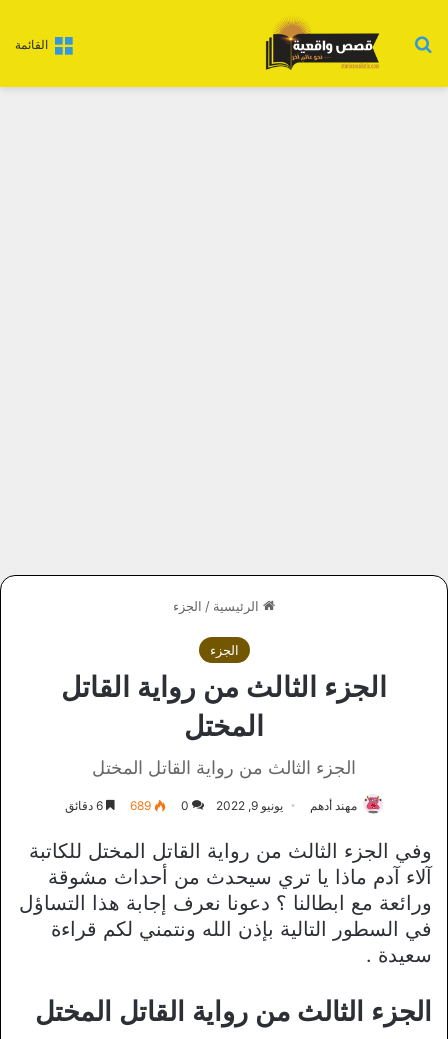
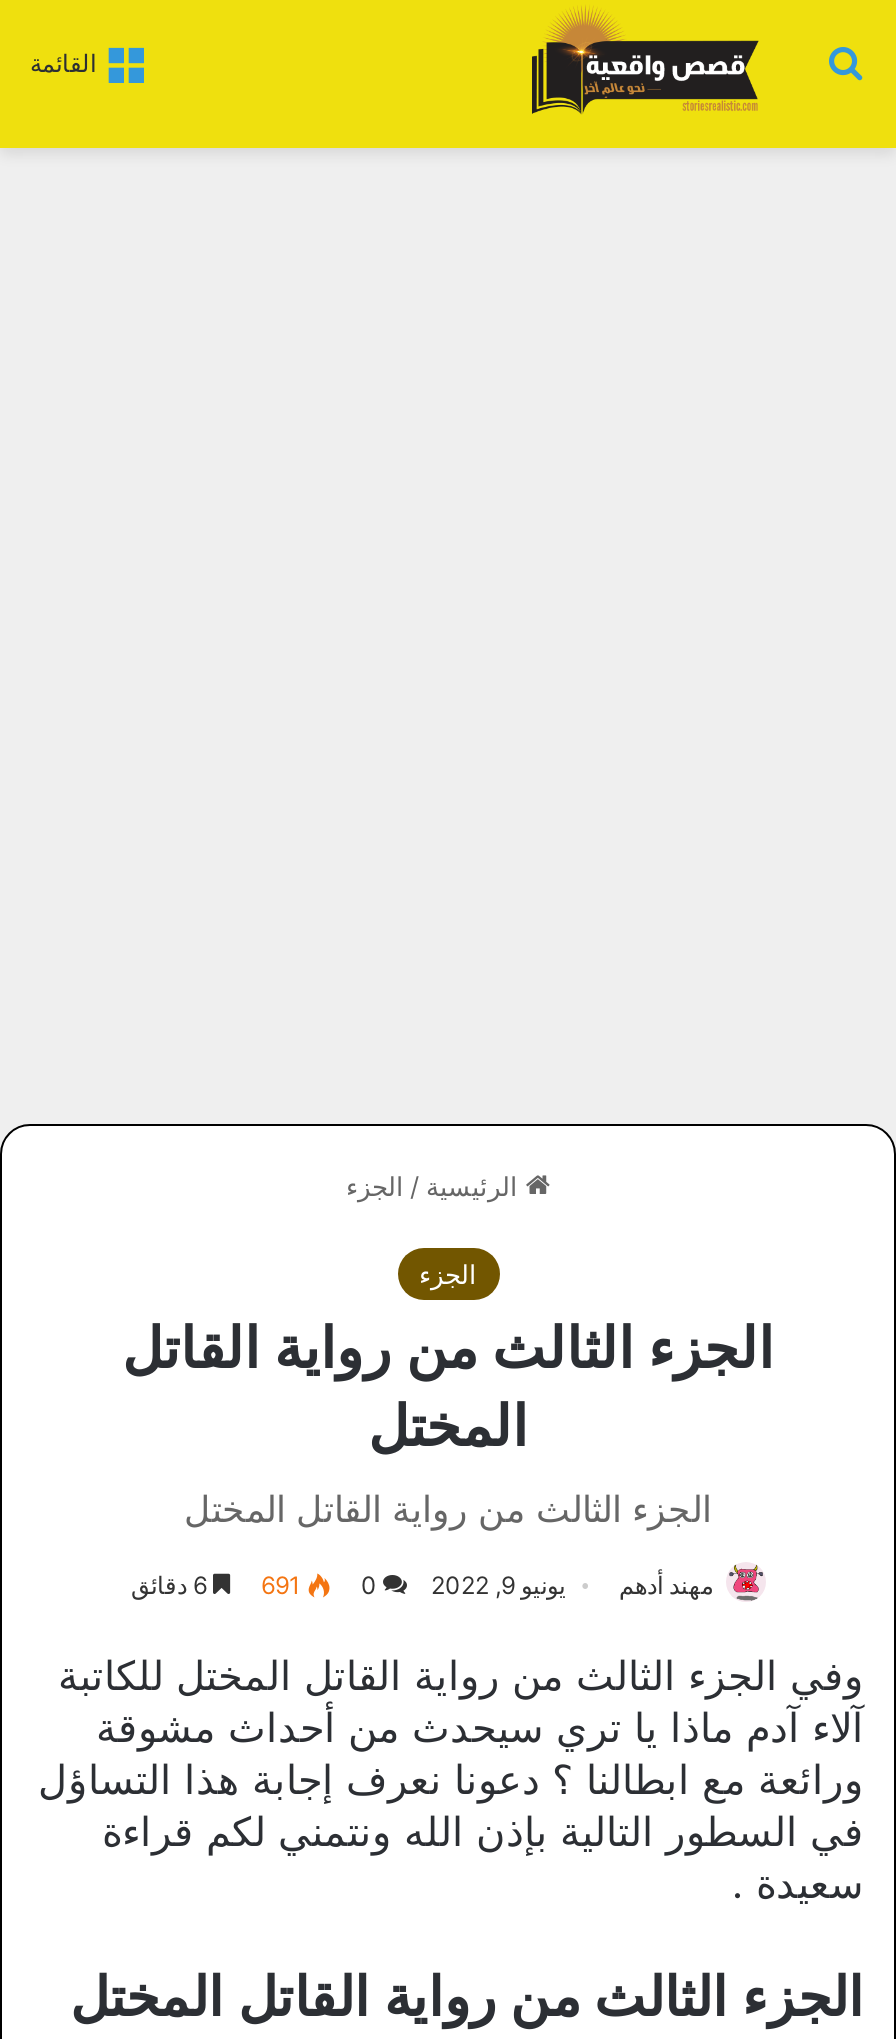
[130,798,151,813] 689 -> [261,1570,301,1600] 691

